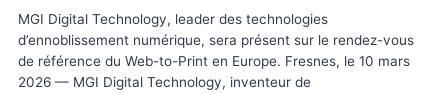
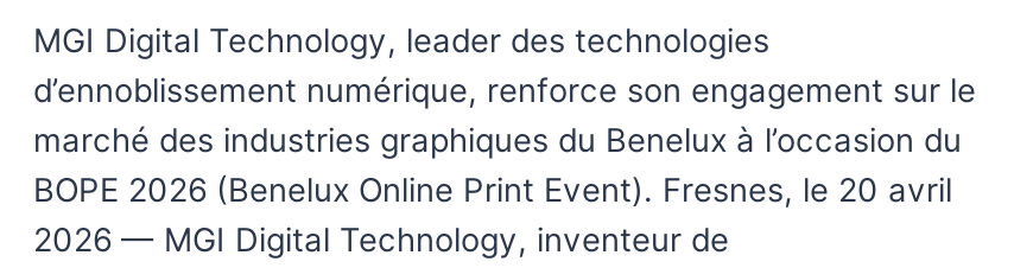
[18,32,414,69] d’ennoblissement numérique, sera présent sur le rendez-vous | de référence du Web-to-Print en Europe. Fresnes, le 10 mars -> [33,71,976,209] d’ennoblissement numérique, renforce son engagement sur le | marché des industries graphiques du Benelux à l’occasion du | BOPE 2026 (Benelux Online Print Event). Fresnes, le 20 avril

